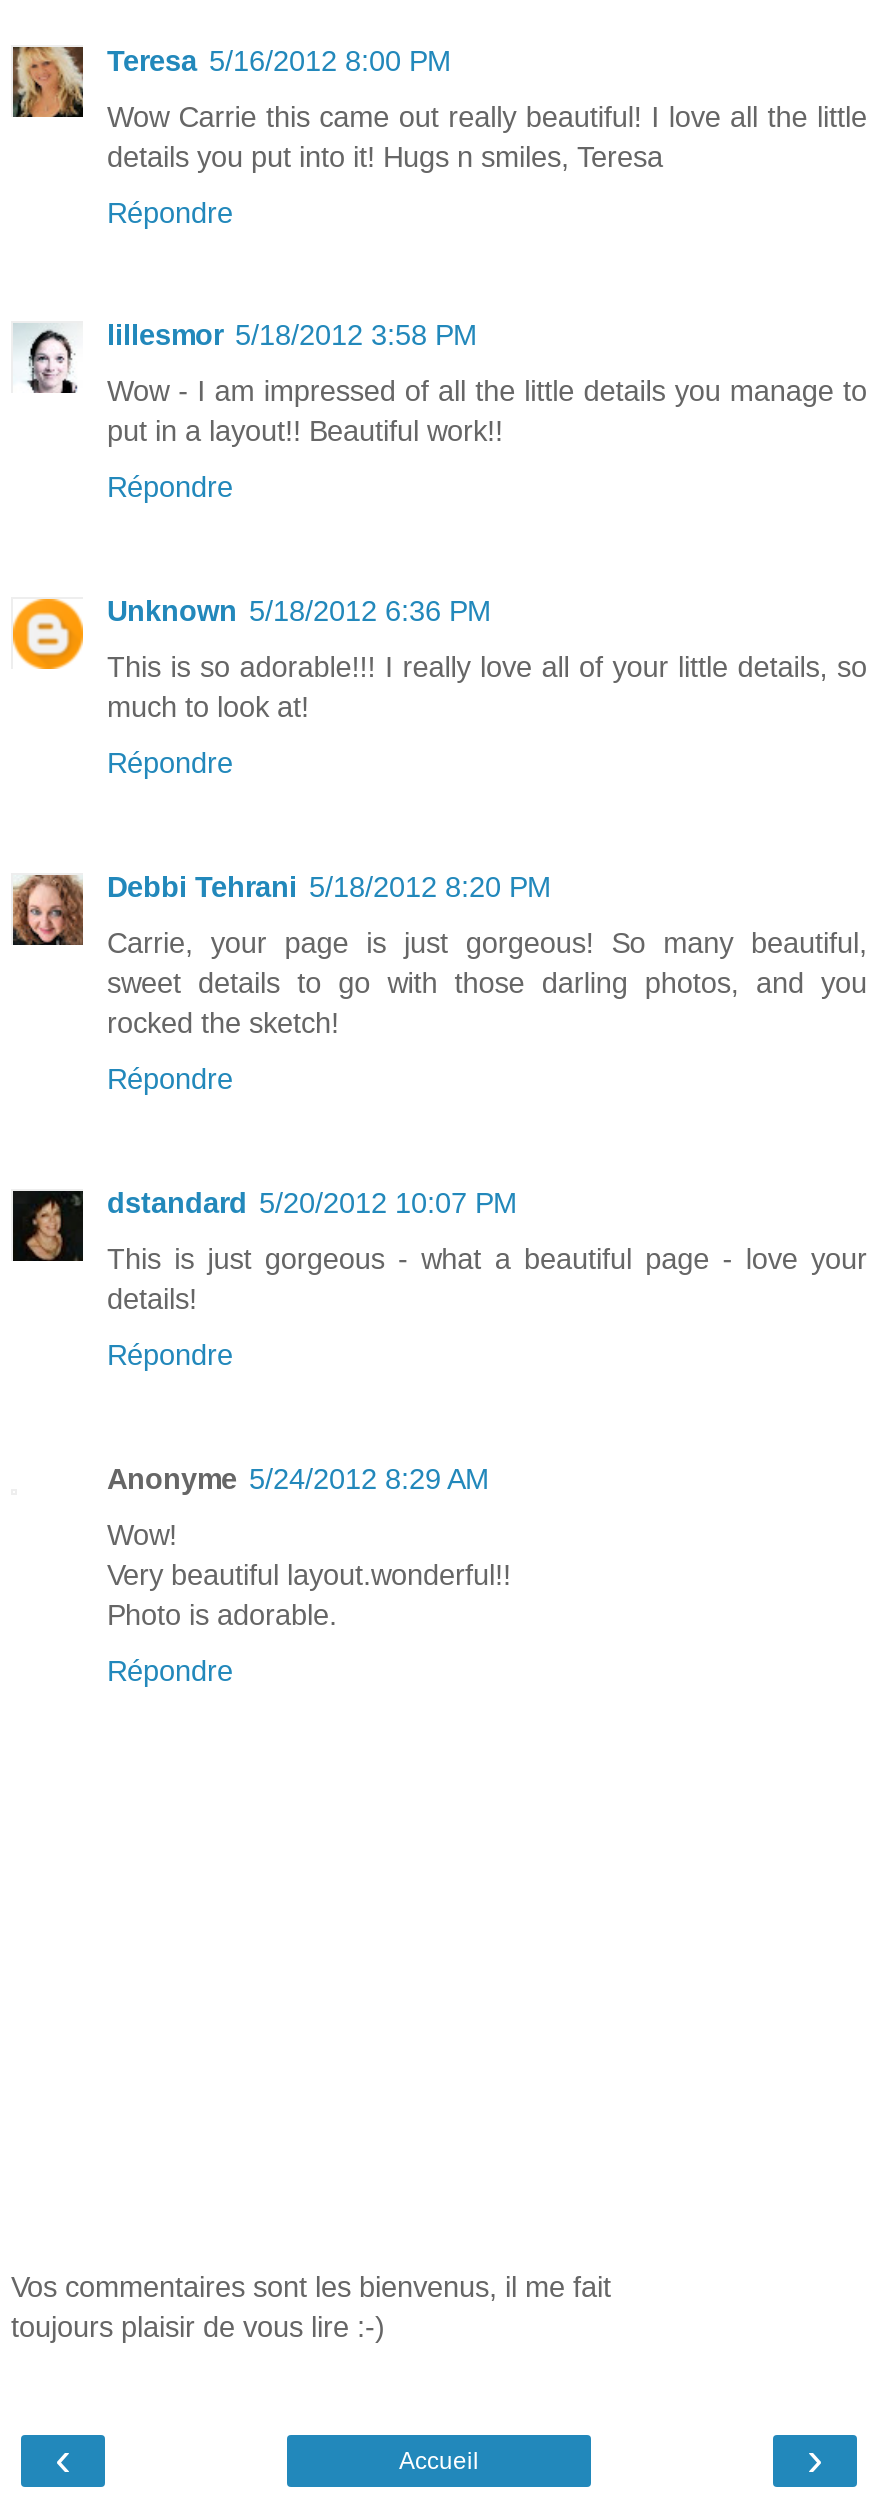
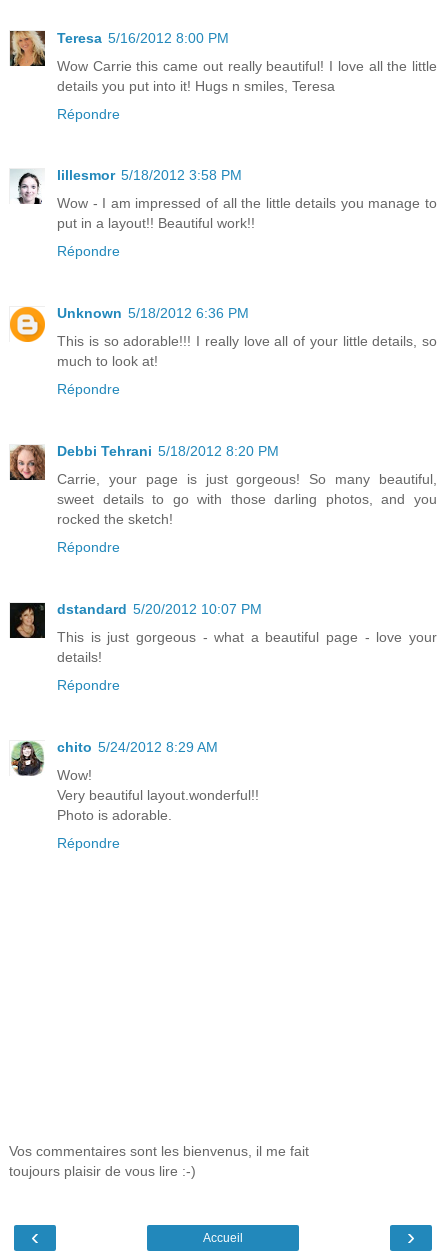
none -> [10,740,45,777] [image]
[107,1464,489,1496] Anonyme 5/24/2012 8:29 AM -> [57,739,218,755] chito 5/24/2012 8:29 AM

